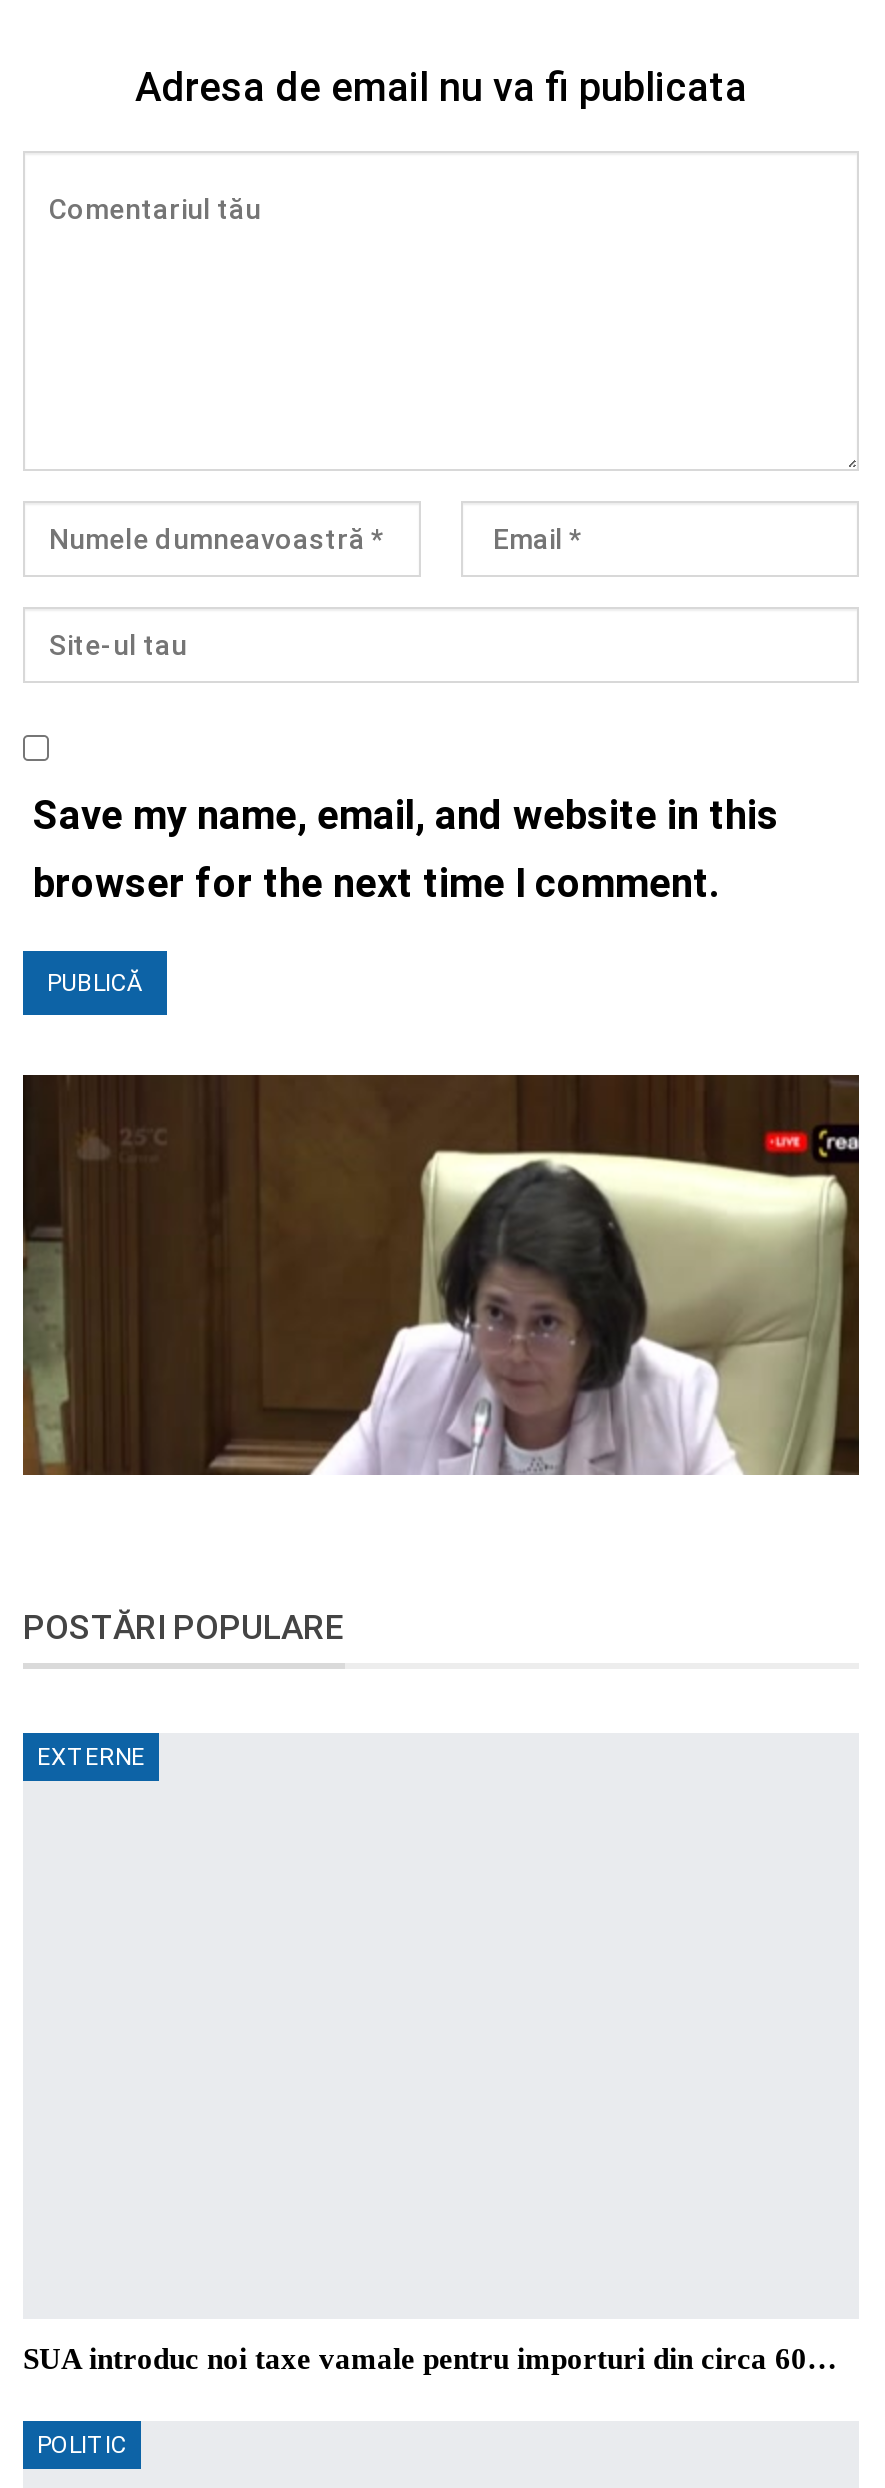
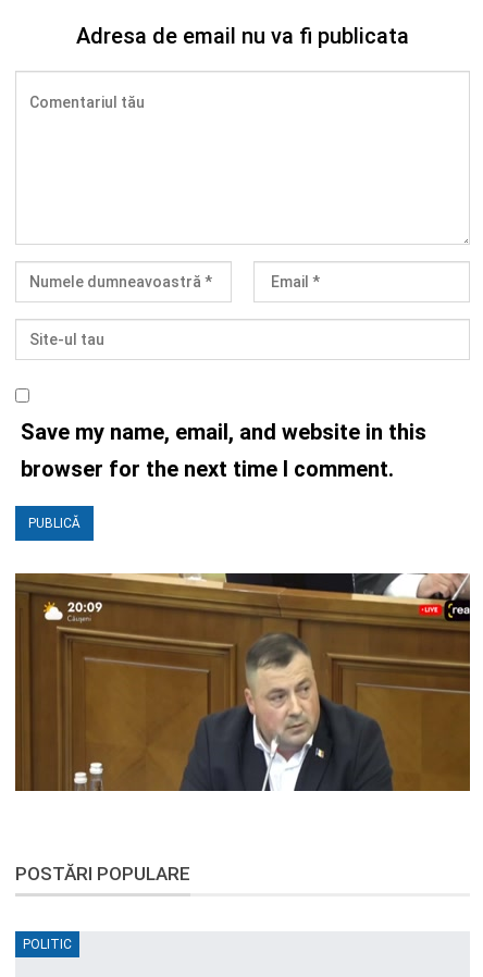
[23,1073,859,1477] [image] -> [15,572,470,792] [image]
[37,1743,145,1771] EXTERNE -> none
[23,2342,837,2374] SUA introduc noi taxe vamale pentru importuri din circa 60… -> none

